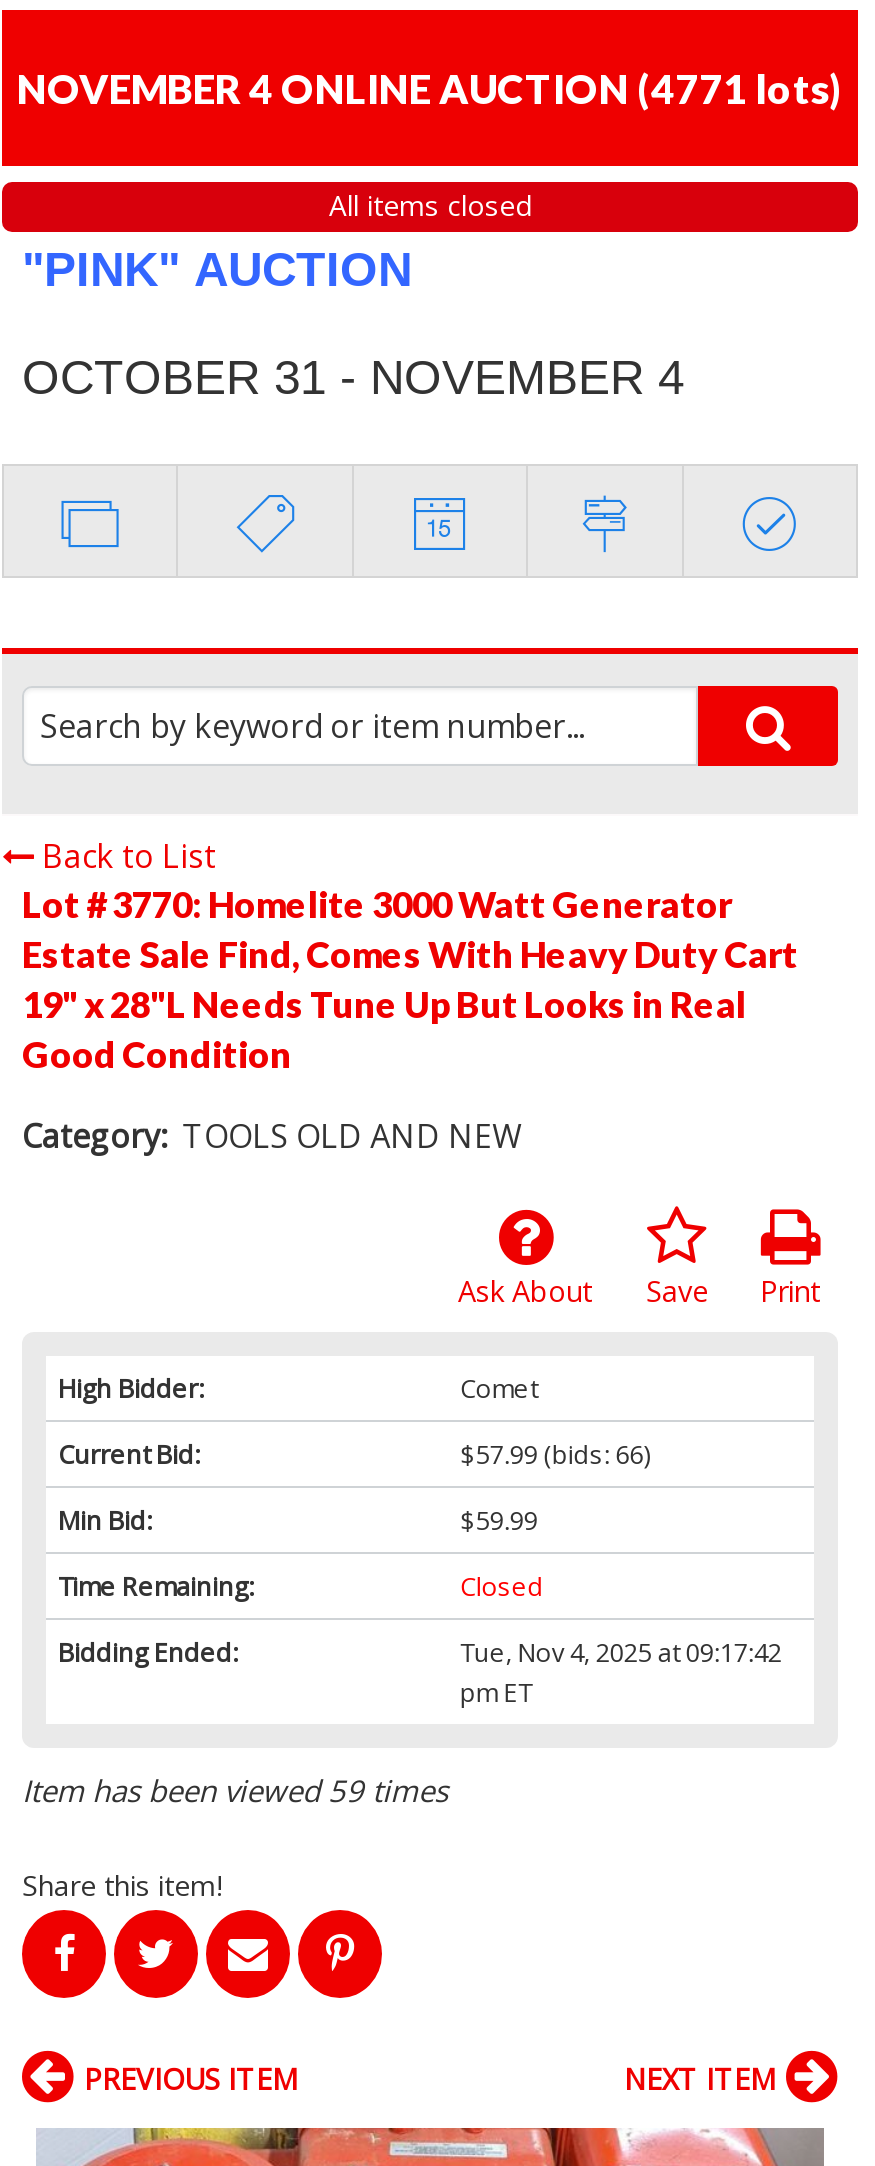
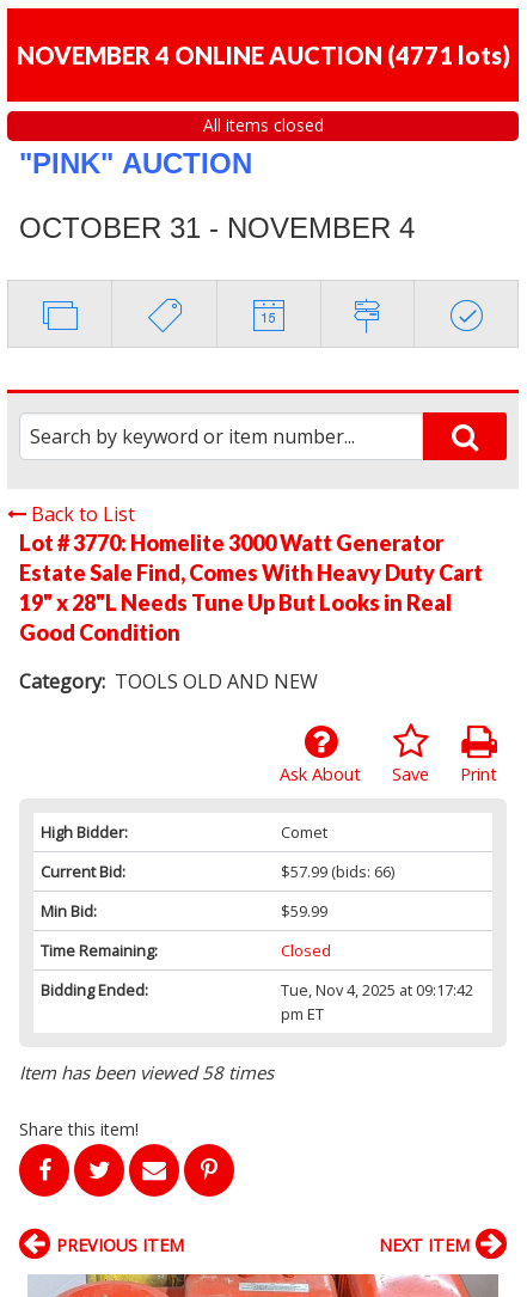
[22,1770,448,1810] Item has been viewed 59 times -> [19,1060,274,1084] Item has been viewed 58 times

